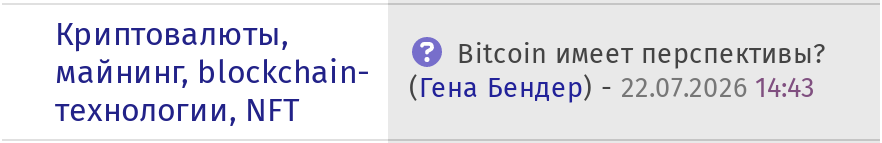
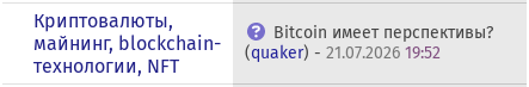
[55,53,815,105] майнинг, blockchain- (Гена Бендер) - 22.07.2026 14:43 -> [34,32,441,63] майнинг, blockchain- (quaker) - 21.07.2026 19:52

